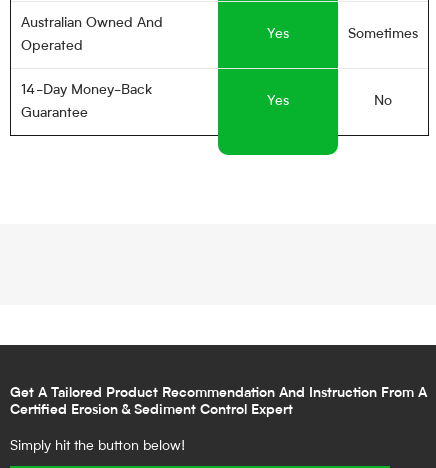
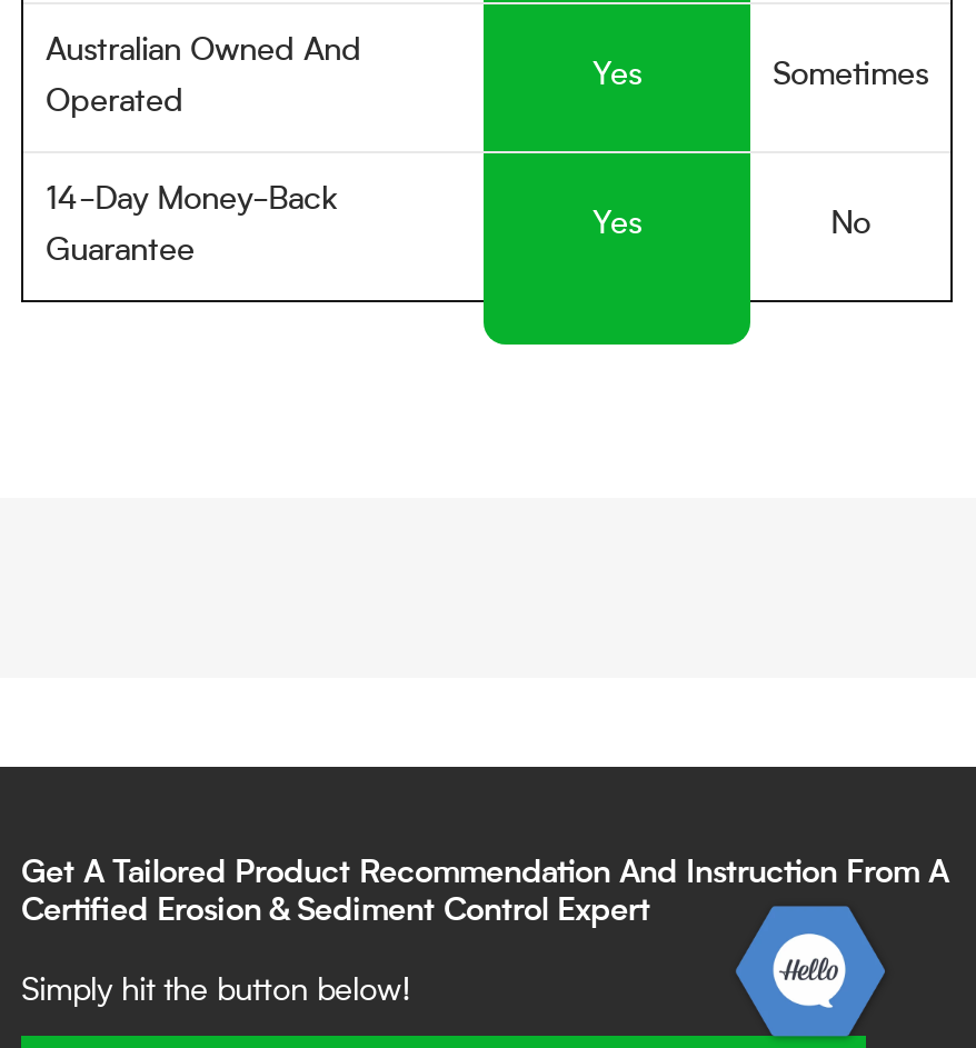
none -> [735,905,886,1038] [image]

